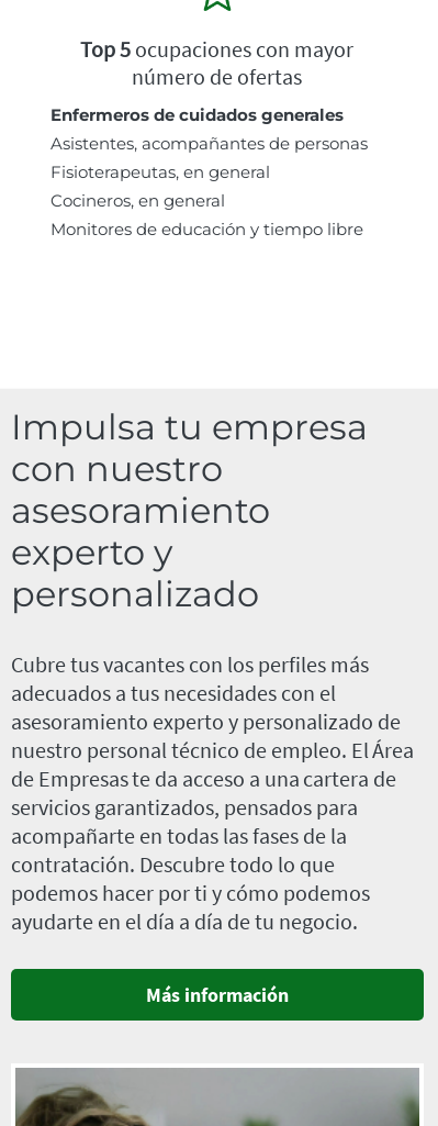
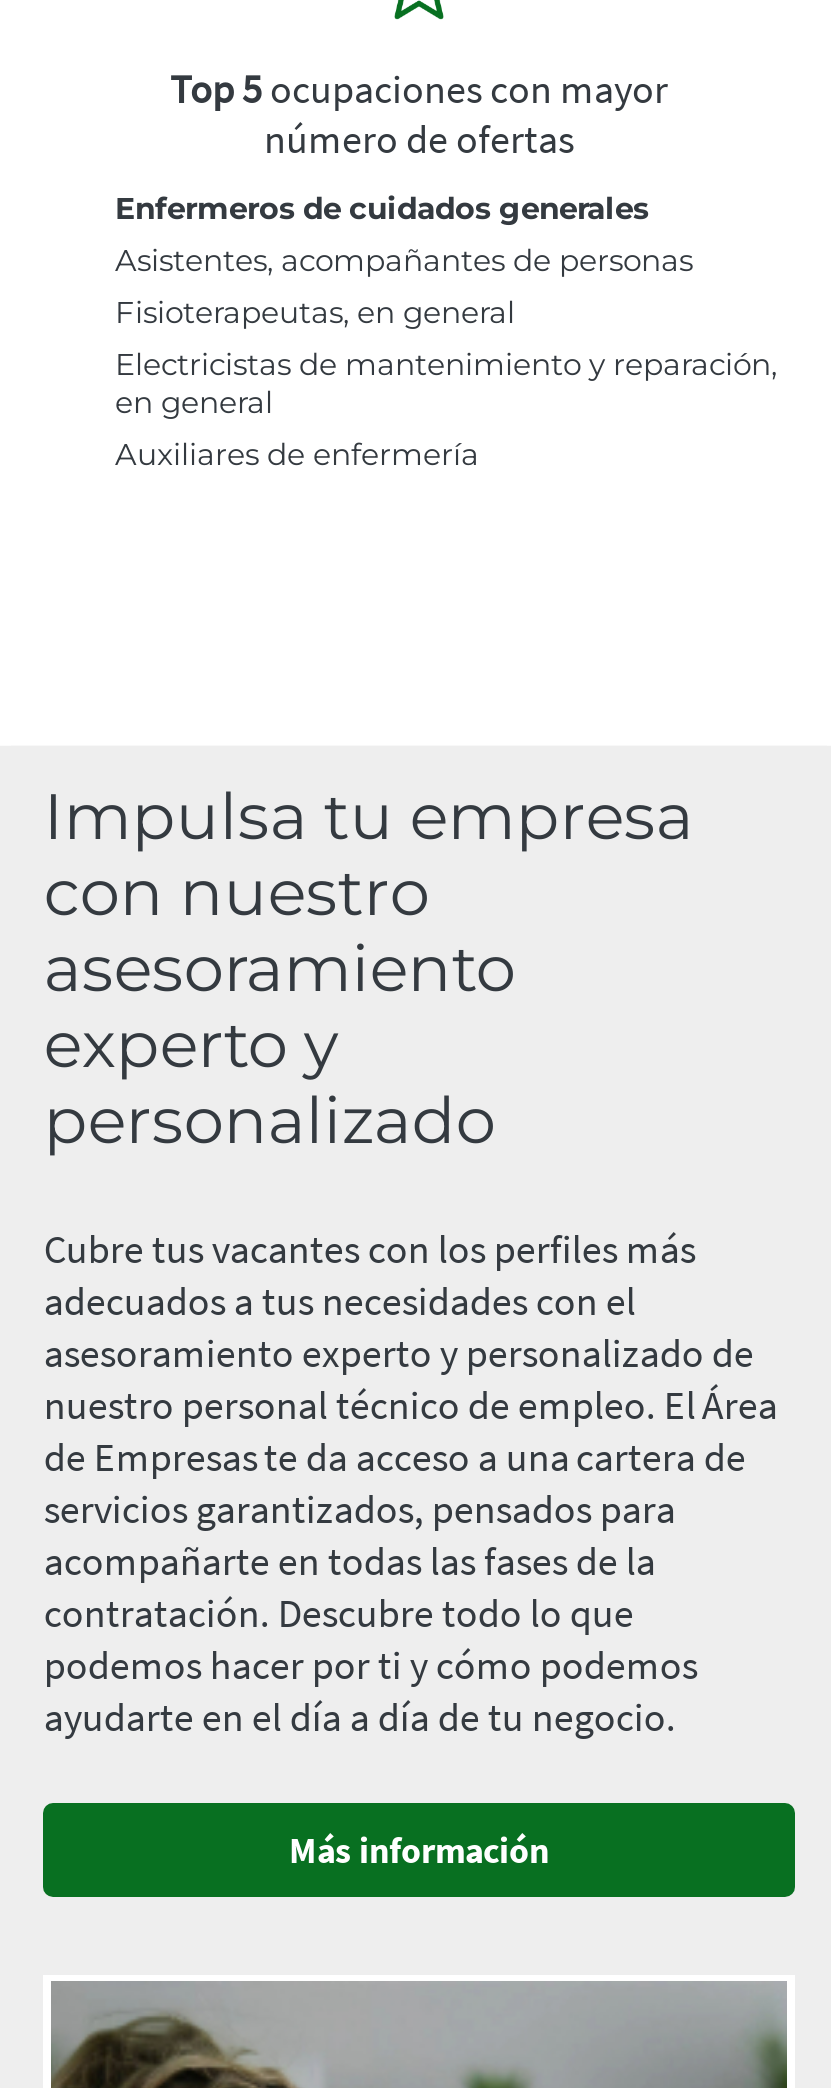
[50,190,363,239] Cocineros, en general | Monitores de educación y tiempo libre -> [115,346,777,474] Electricistas de mantenimiento y reparación, | en general | Auxiliares de enfermería

